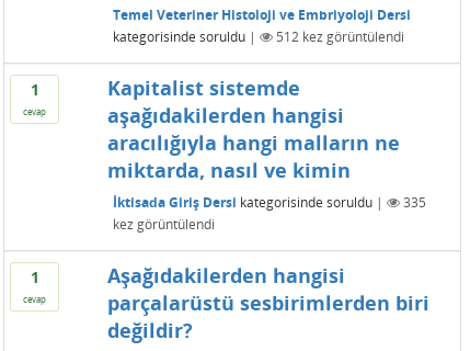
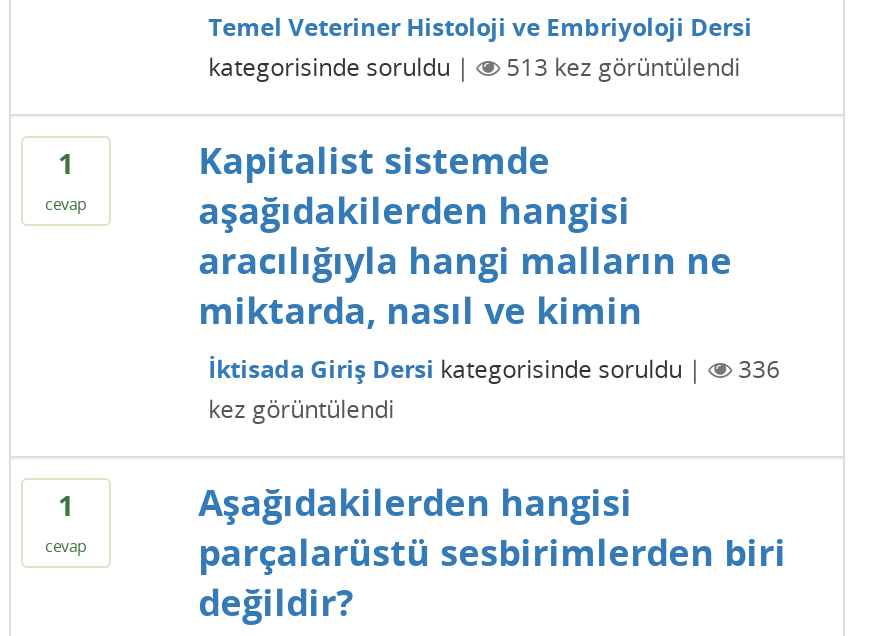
[276,27,404,46] 512 kez görüntülendi -> [506,50,740,84] 513 kez görüntülendi
[403,193,426,211] 335 -> [738,352,780,386] 336

